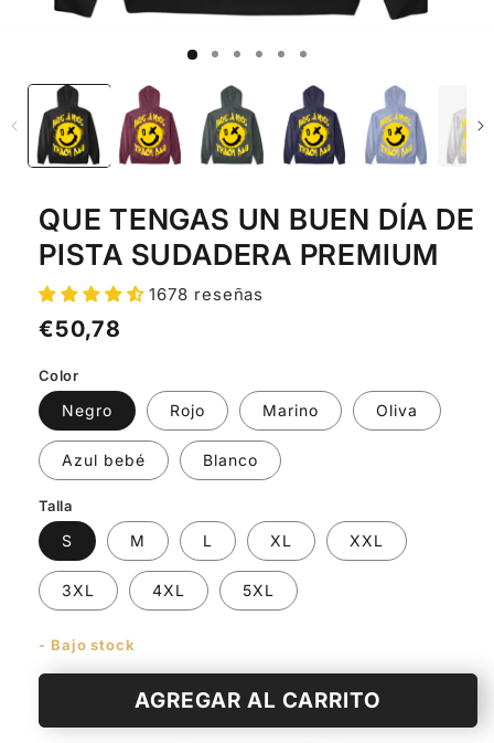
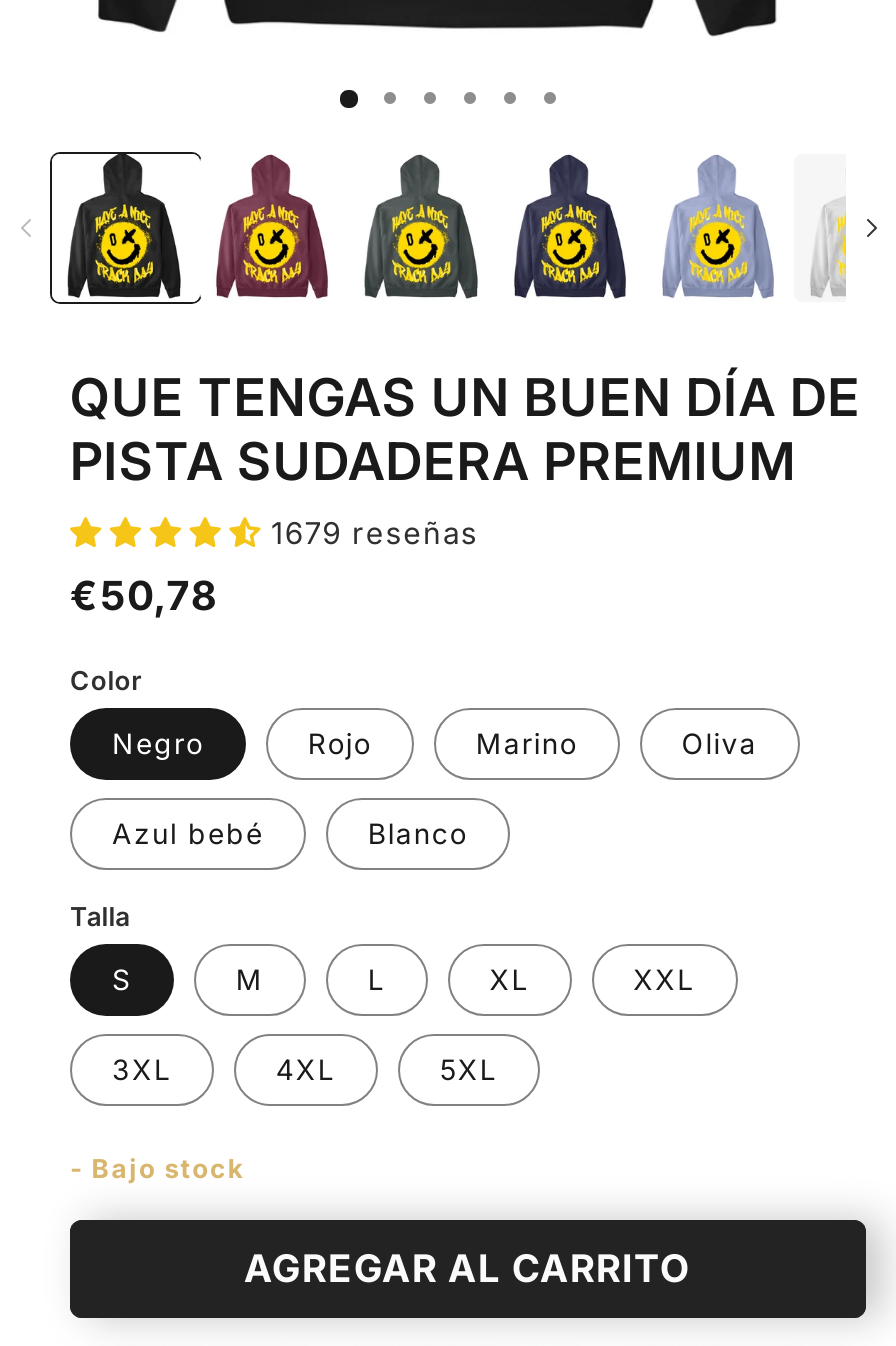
[149,284,264,305] 1678 reseñas -> [271,514,478,552] 1679 reseñas

